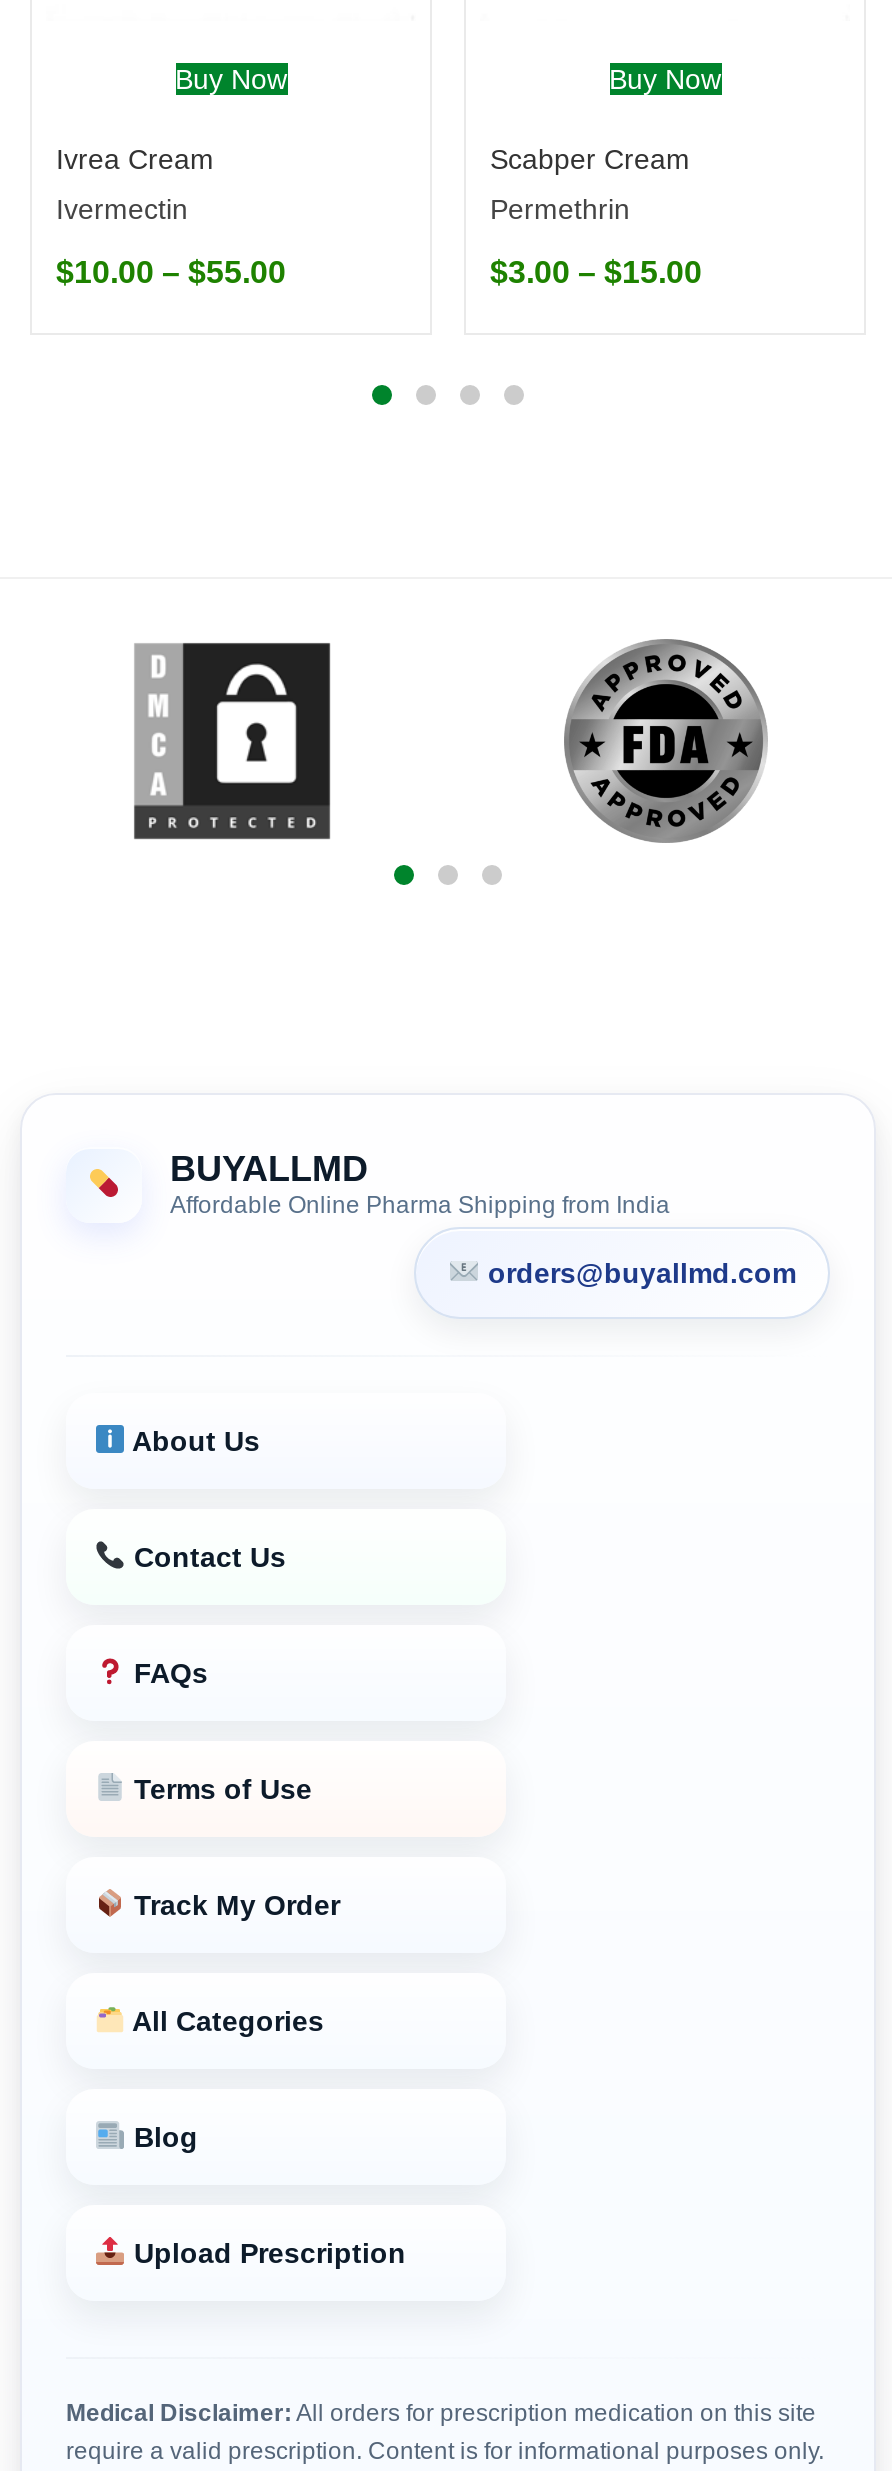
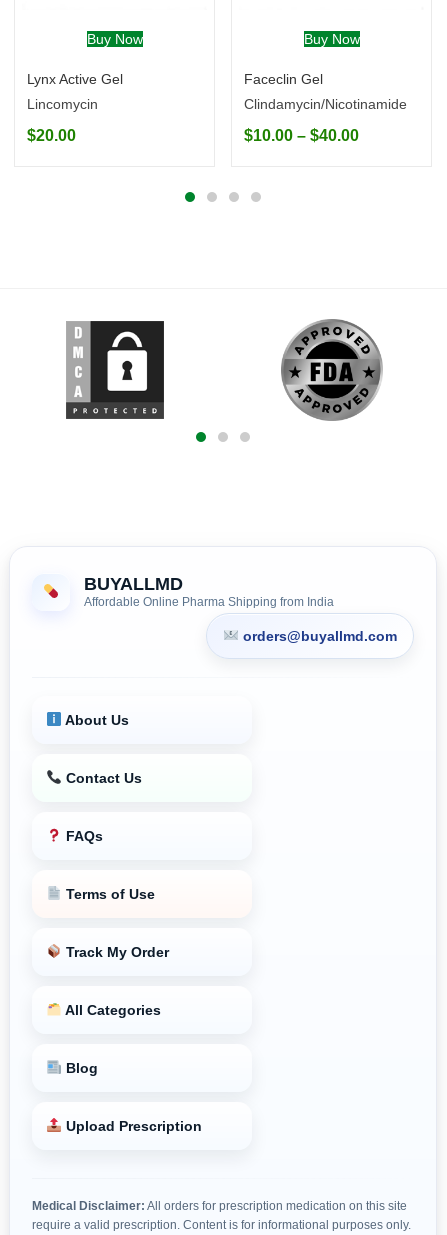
[56,144,214,176] Ivrea Cream -> [27,71,123,87] Lynx Active Gel
[490,144,690,176] Scabper Cream -> [244,71,323,87] Faceclin Gel
[56,194,188,226] Ivermectin -> [27,96,98,112] Lincomycin
[490,194,630,226] Permethrin -> [244,96,407,112] Clindamycin/Nicotinamide
[56,254,286,288] $10.00 – $55.00 -> [27,127,76,144] $20.00
[490,254,702,288] $3.00 – $15.00 -> [244,127,359,144] $10.00 – $40.00

